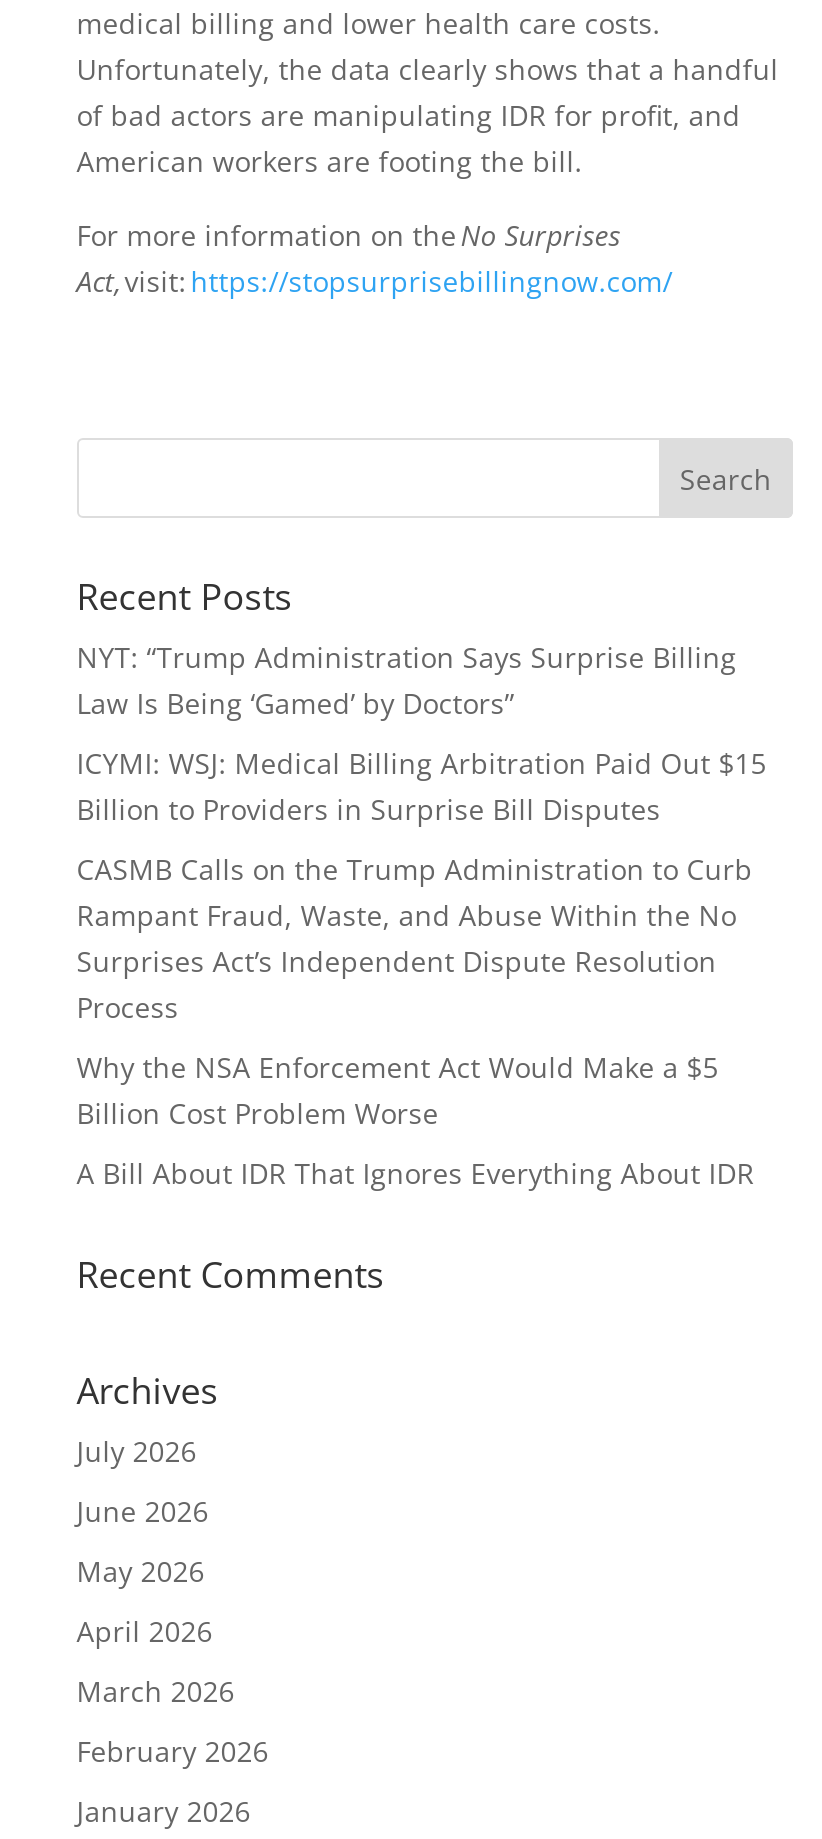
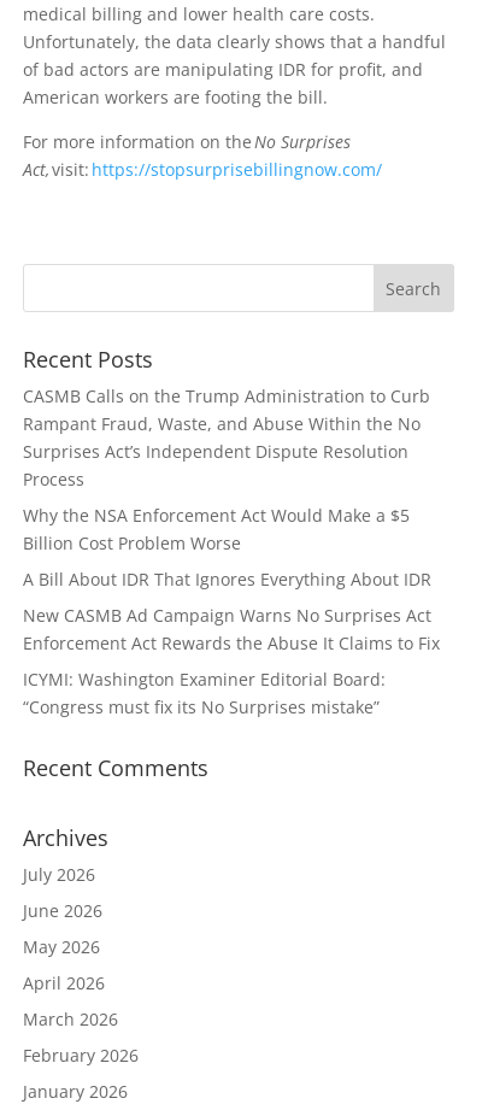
[77,638,767,828] NYT: “Trump Administration Says Surprise Billing | Law Is Being ‘Gamed’ by Doctors” | ICYMI: WSJ: Medical Billing Arbitration Paid Out $15 | Billion to Providers in Surprise Bill Disputes -> none
moved [77,850,755,1192] -> [23,384,431,591]: CASMB Calls on the Trump Administration to Curb | Rampant Fraud, Waste, and Abuse Within the No | Surprises Act’s Independent Dispute Resolution | Process | Why the NSA Enforcement Act Would Make a $5 | Billion Cost Problem Worse | A Bill About IDR That Ignores Everything About IDR
none -> [23,604,440,718] New CASMB Ad Campaign Warns No Surprises Act | Enforcement Act Rewards the Abuse It Claims to Fix | ICYMI: Washington Examiner Editorial Board: | “Congress must fix its No Surprises mistake”

